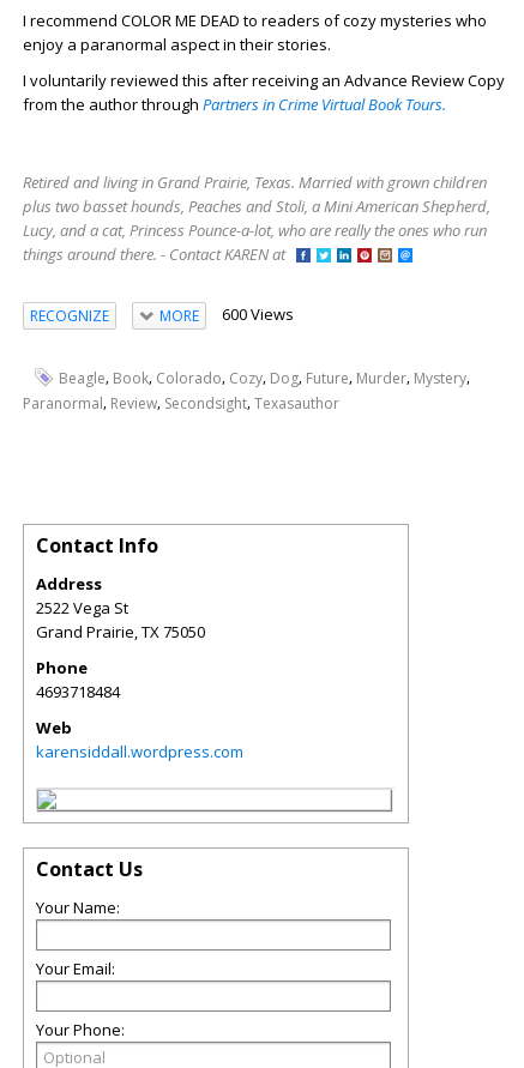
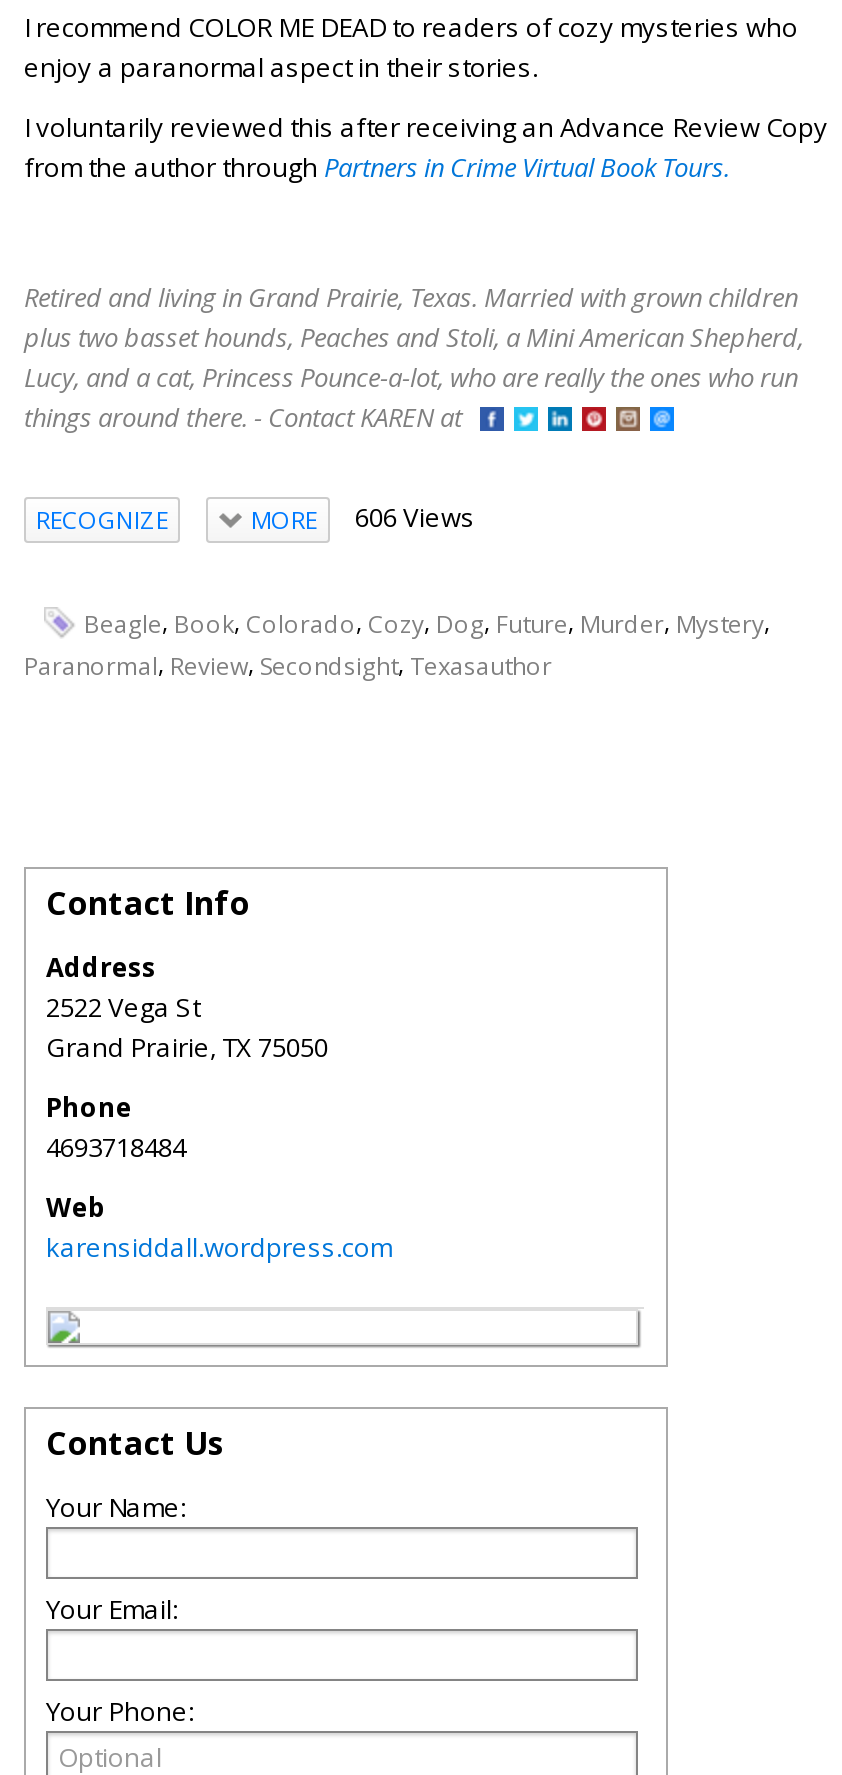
[159,304,293,327] MORE 600 Views -> [251,500,475,538] MORE 606 Views

